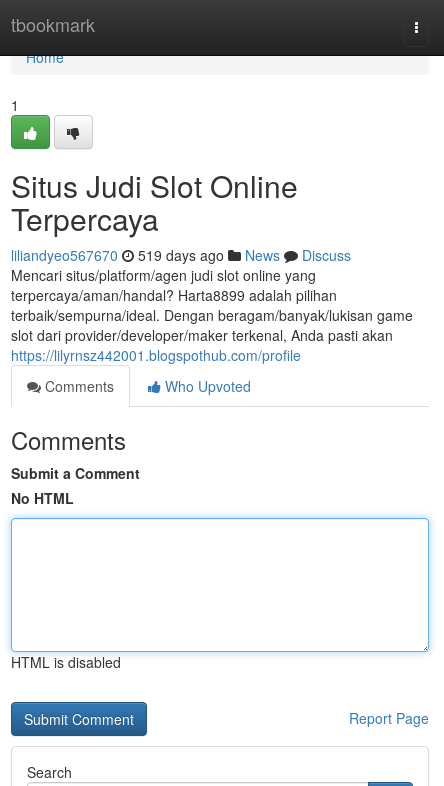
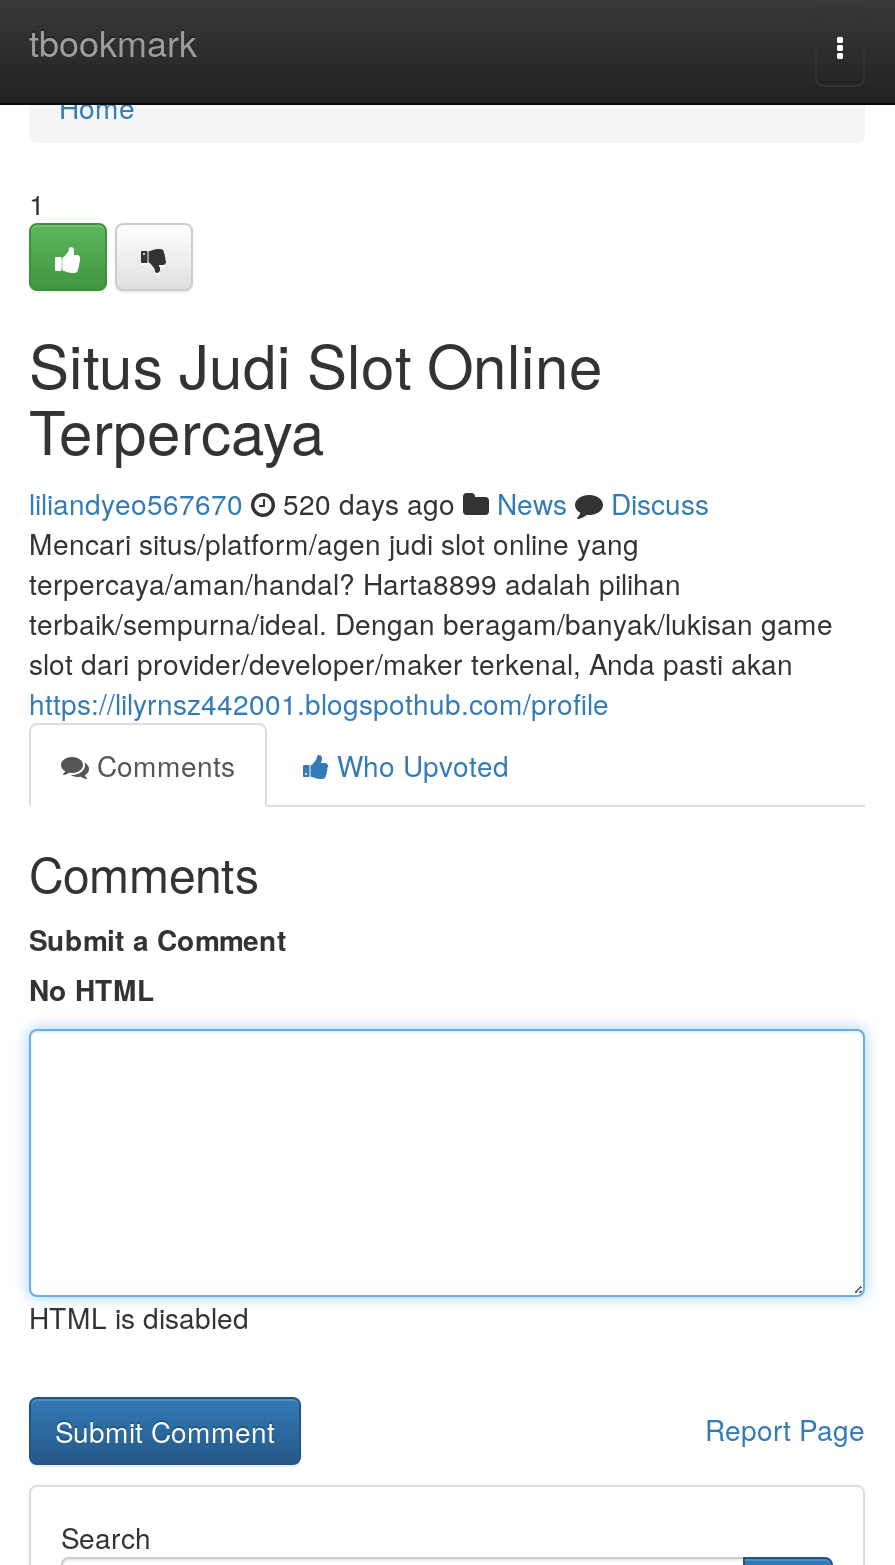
[11,245,351,265] liliandyeo567670 519 days ago News Discuss -> [29,483,709,523] liliandyeo567670 520 days ago News Discuss

